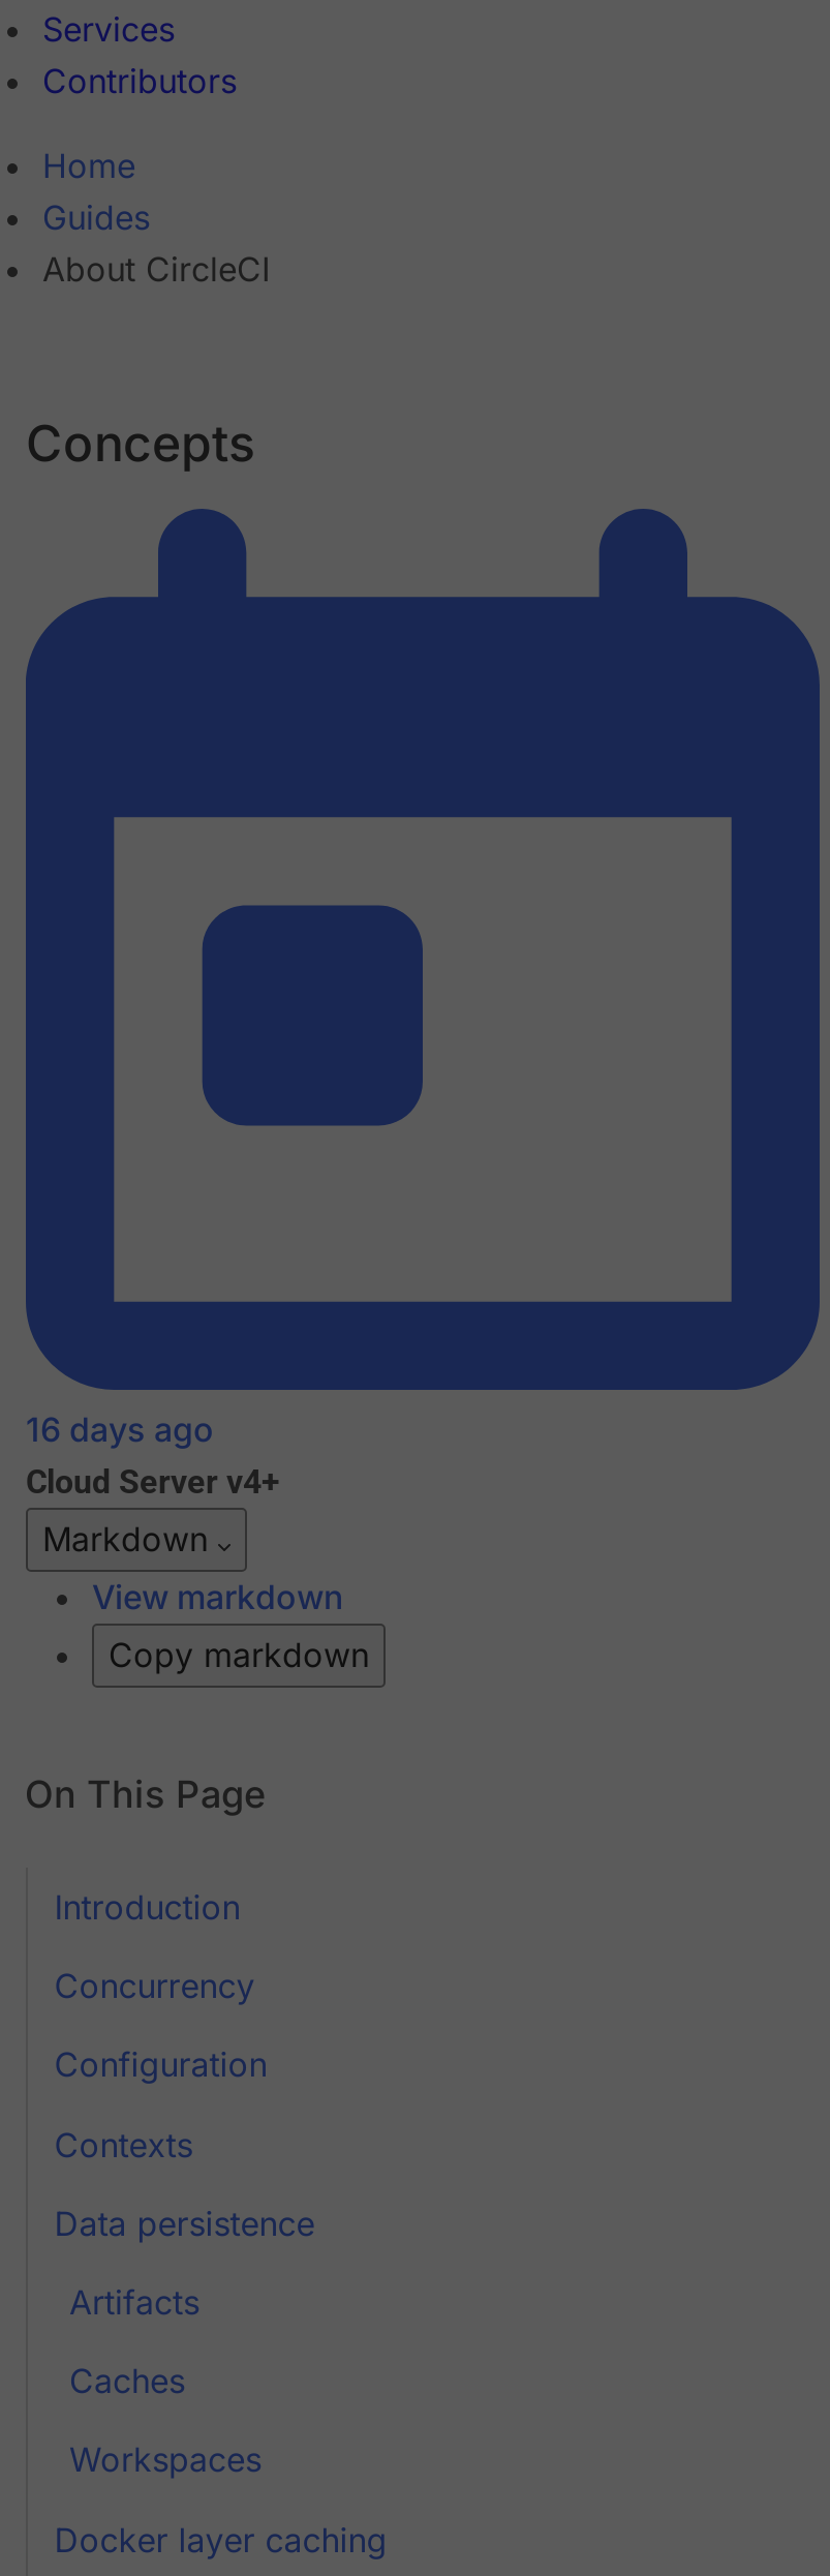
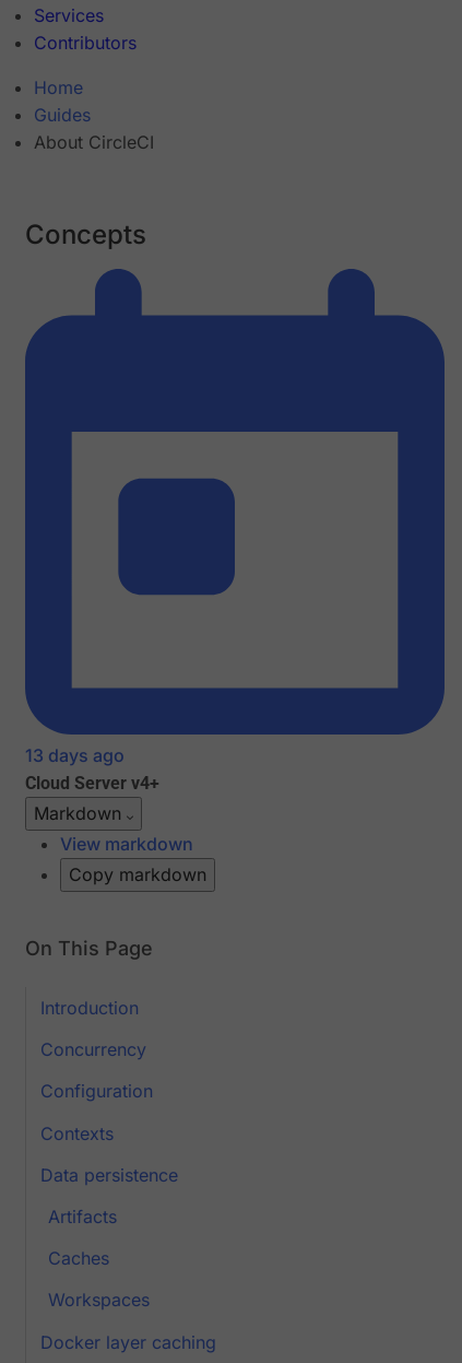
[26,1410,214,1451] 16 days ago -> [25,745,125,767] 13 days ago

